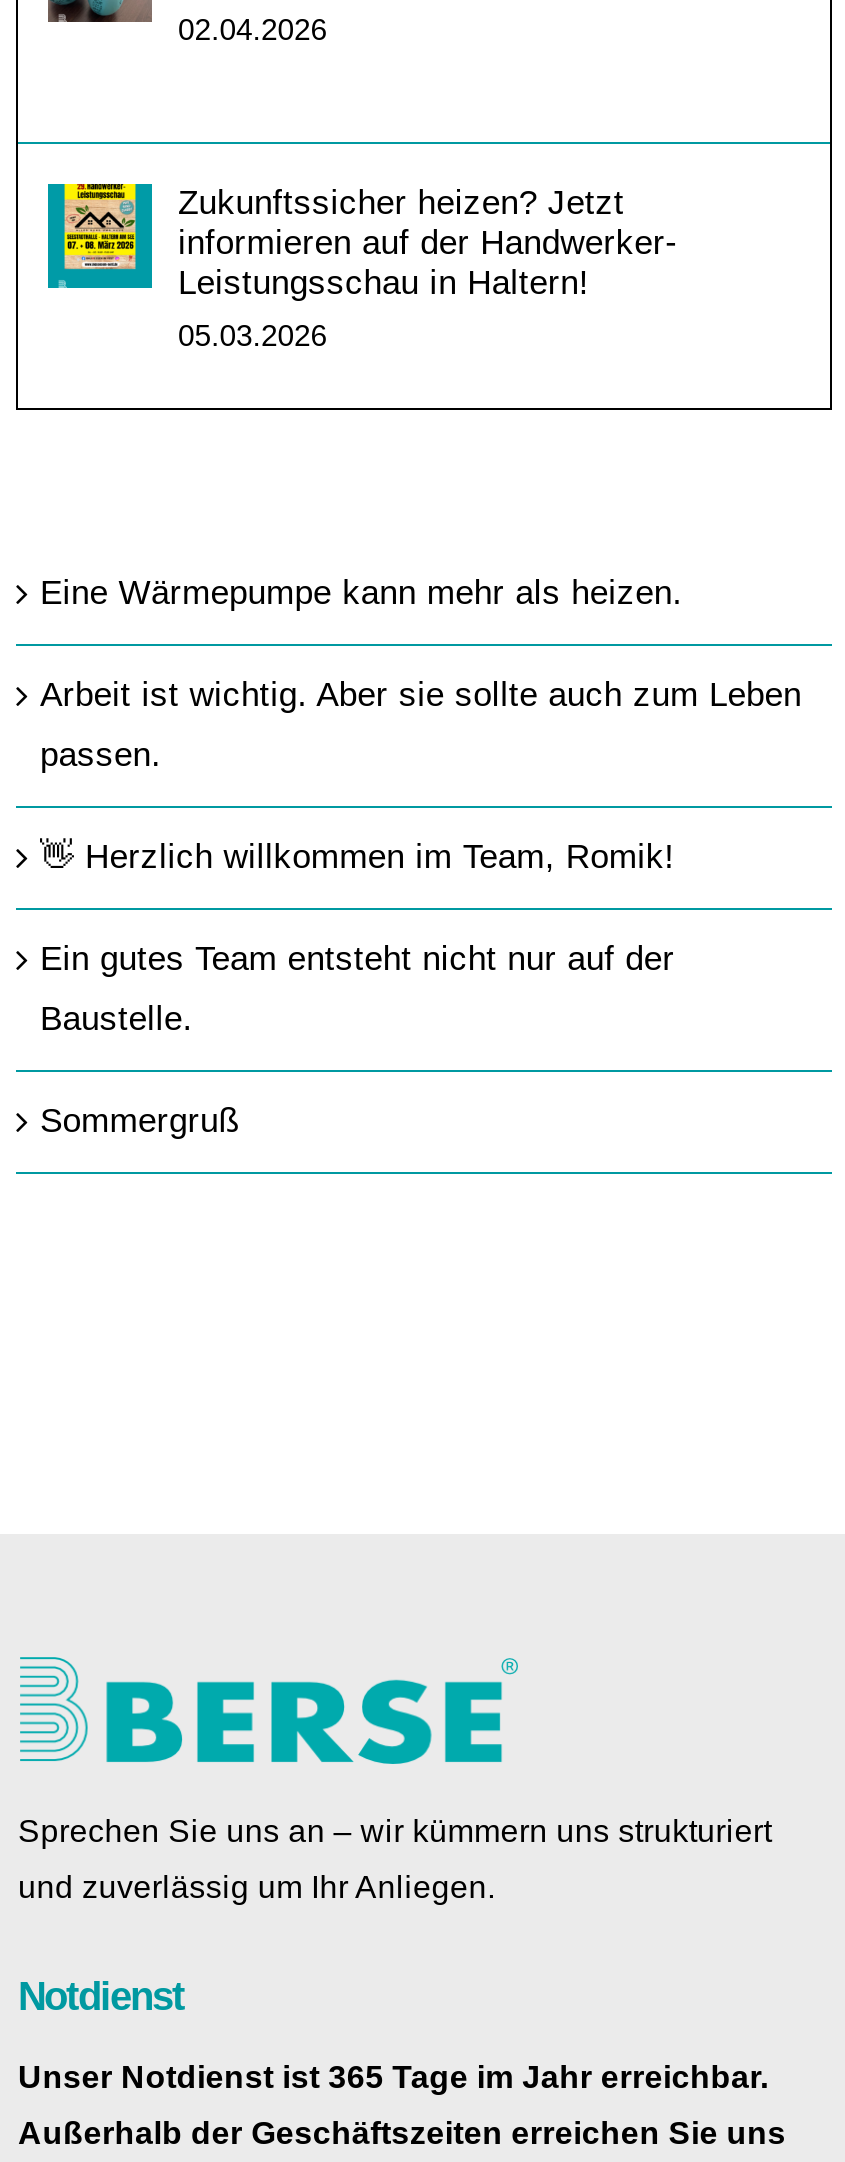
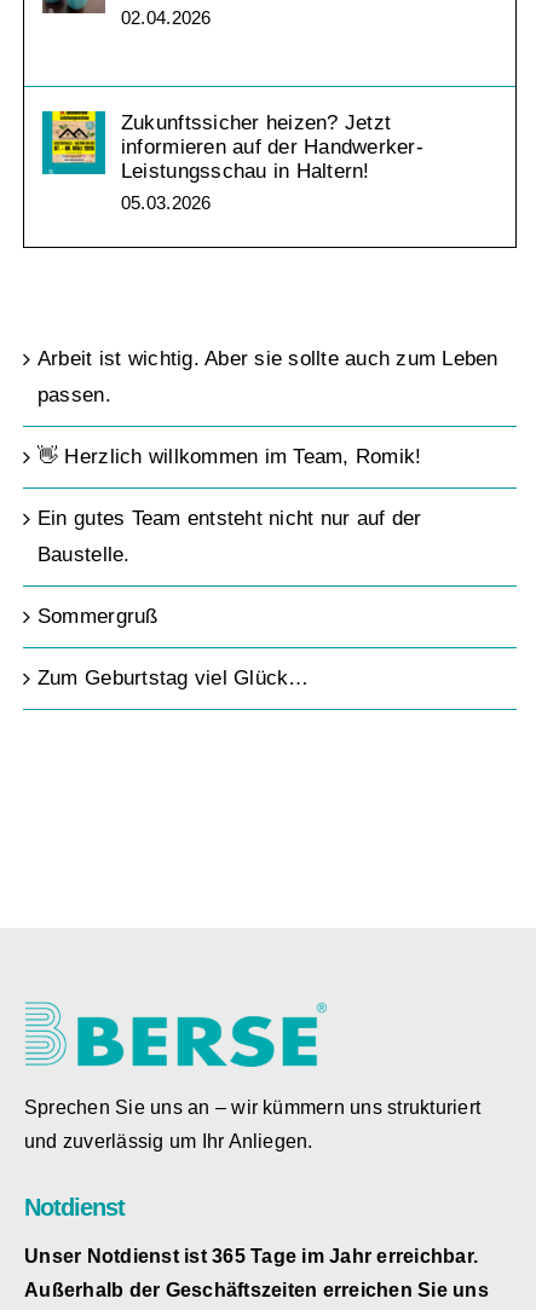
[40,574,683,612] Eine Wärmepumpe kann mehr als heizen. -> none
moved [40,676,802,1140] -> [38,347,498,628]: Arbeit ist wichtig. Aber sie sollte auch zum Leben | passen. | Ein gutes Team entsteht nicht nur auf der | Baustelle. | Sommergruß
none -> [38,667,309,690] Zum Geburtstag viel Glück…

